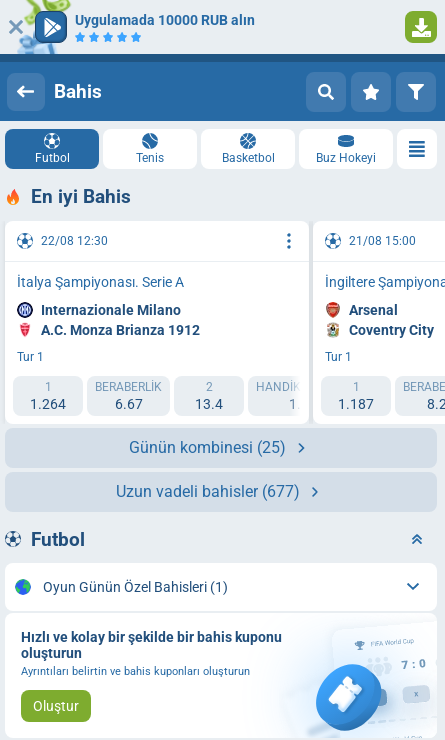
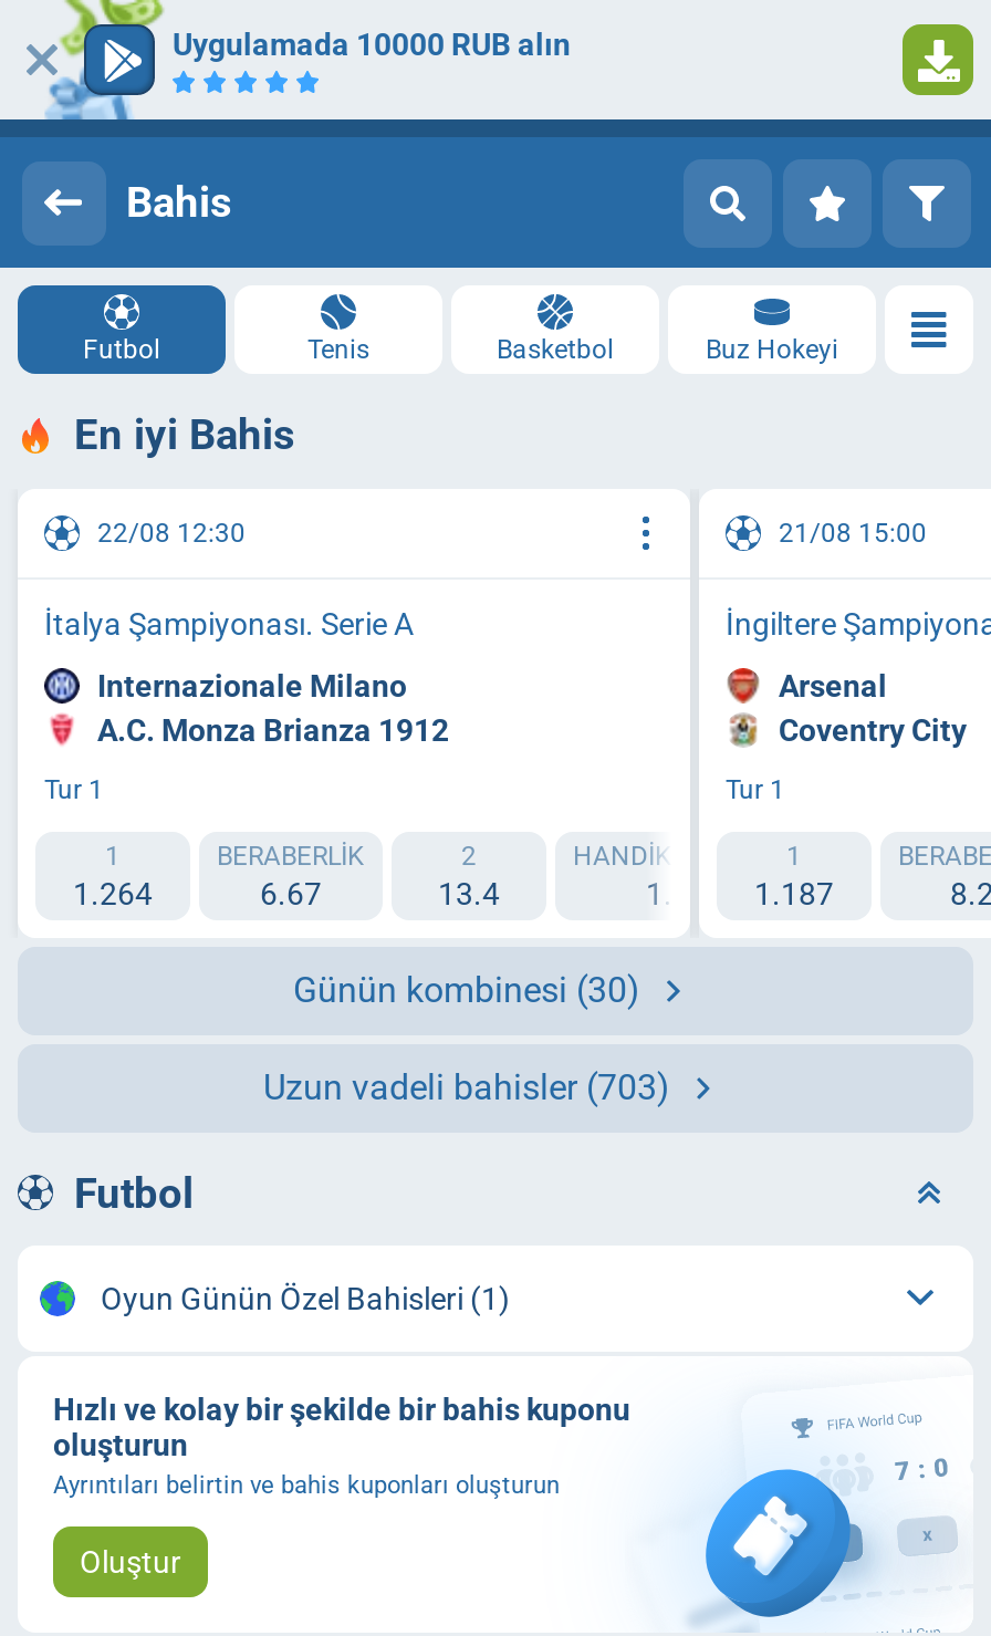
[129,437,286,456] Günün kombinesi (25) -> [293,968,640,1010] Günün kombinesi (30)
[116,481,300,500] Uzun vadeli bahisler (677) -> [263,1065,670,1107] Uzun vadeli bahisler (703)

